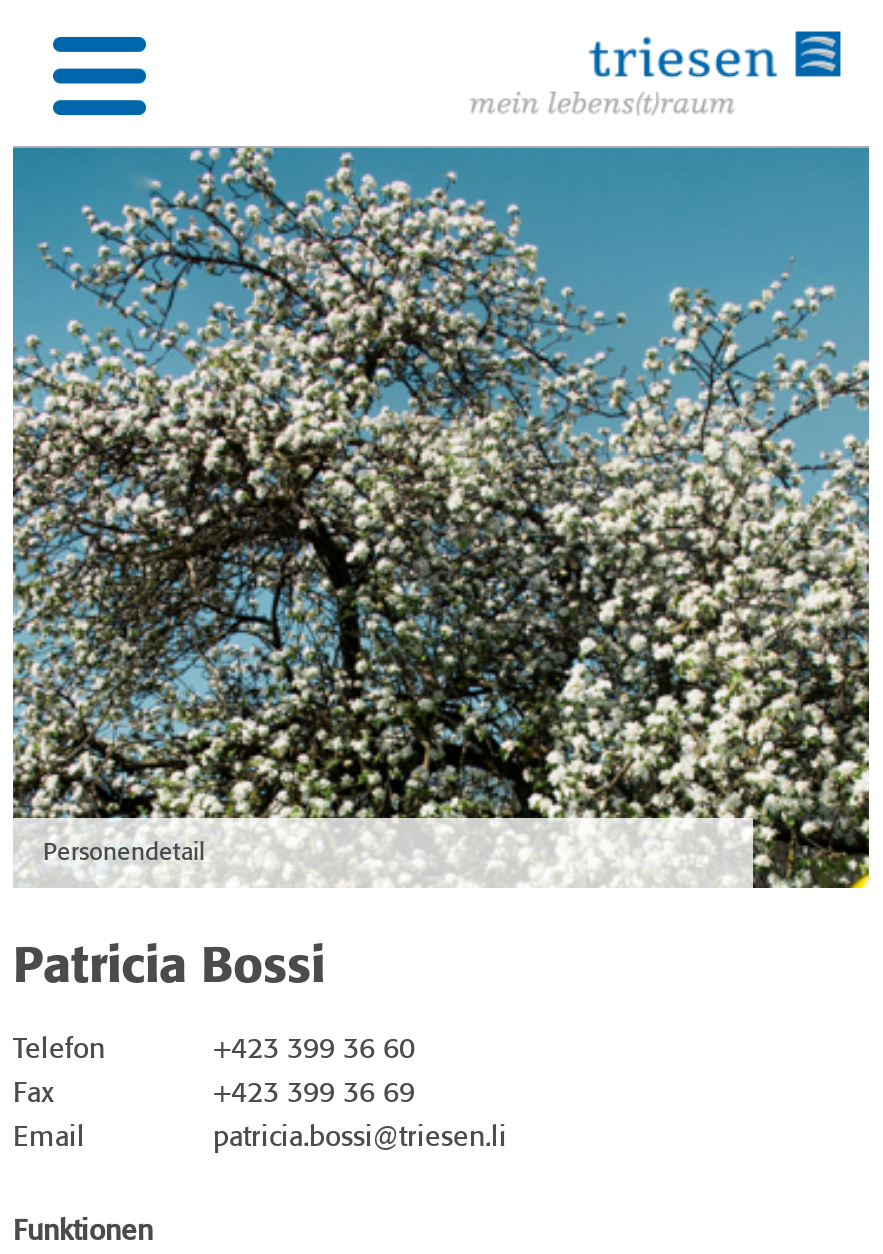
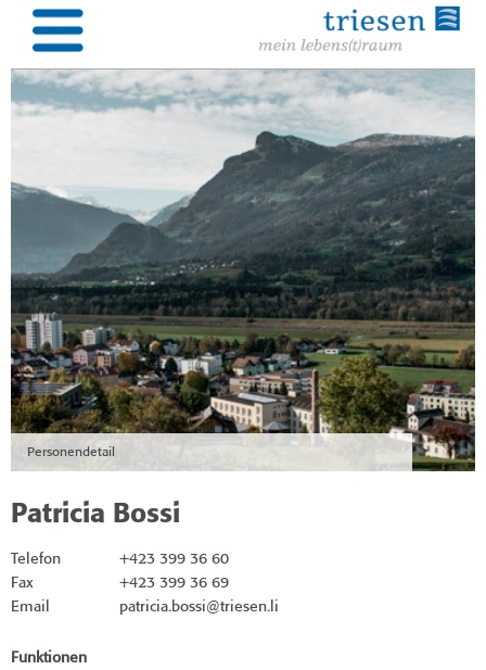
[11,146,871,890] [image] -> [10,68,476,472] [image]

